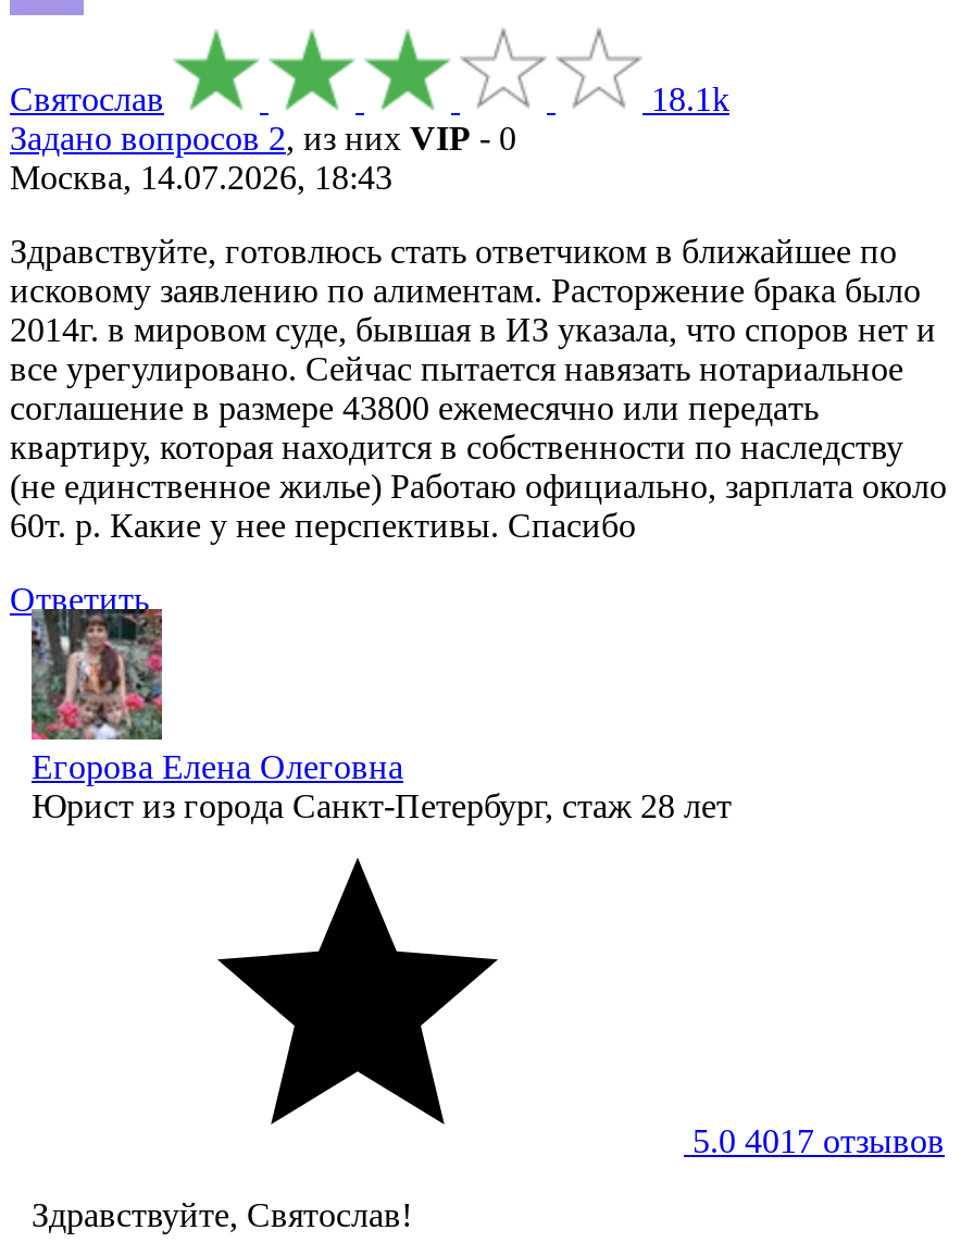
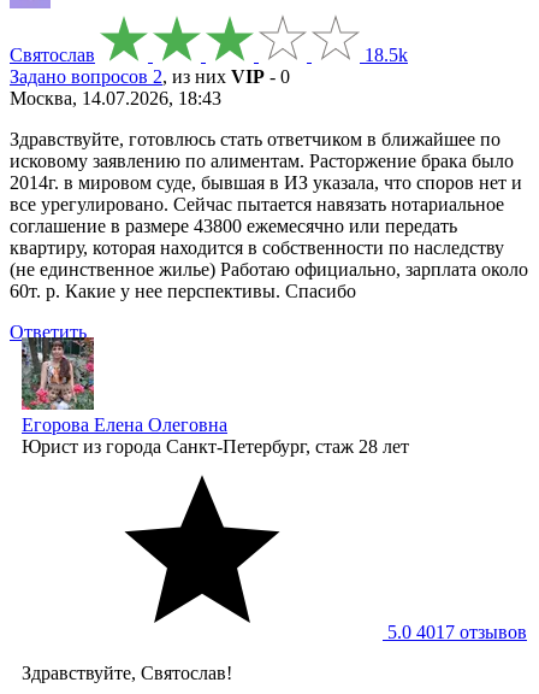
[651,80,729,117] 18.1k -> [365,45,408,65] 18.5k

